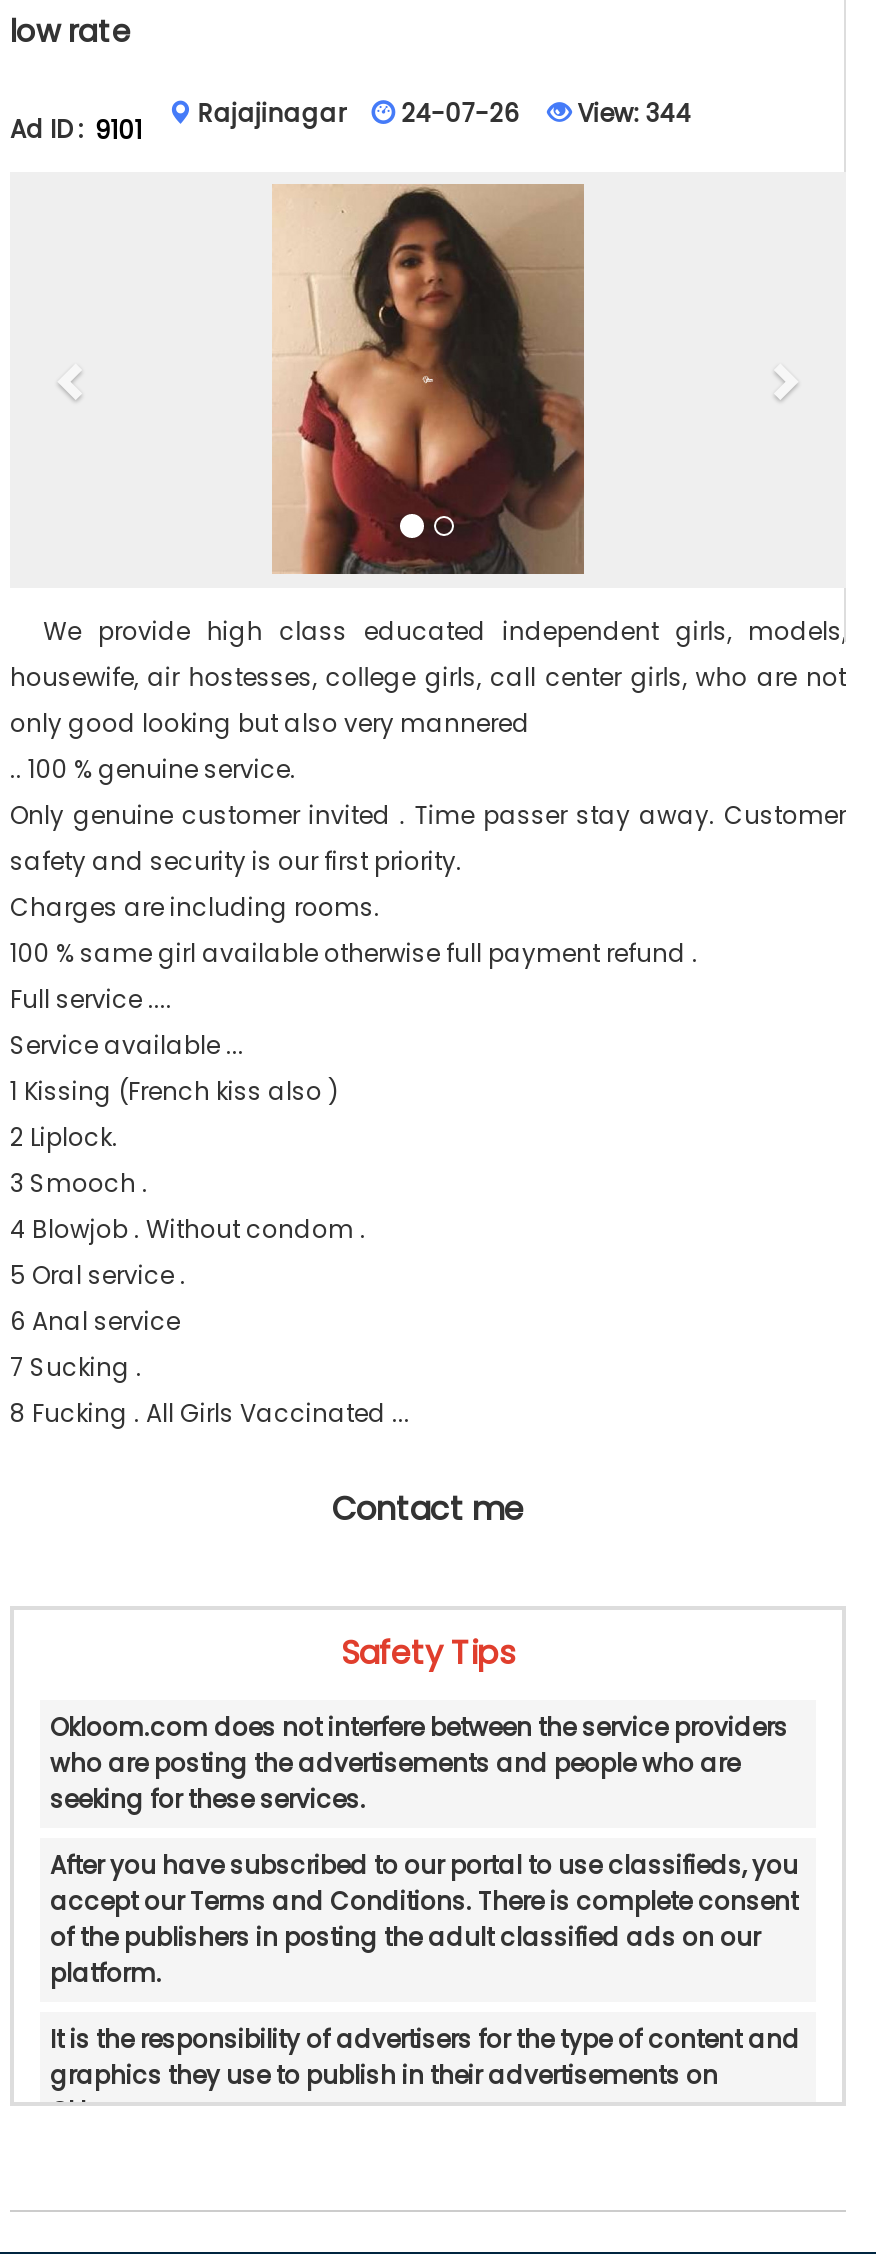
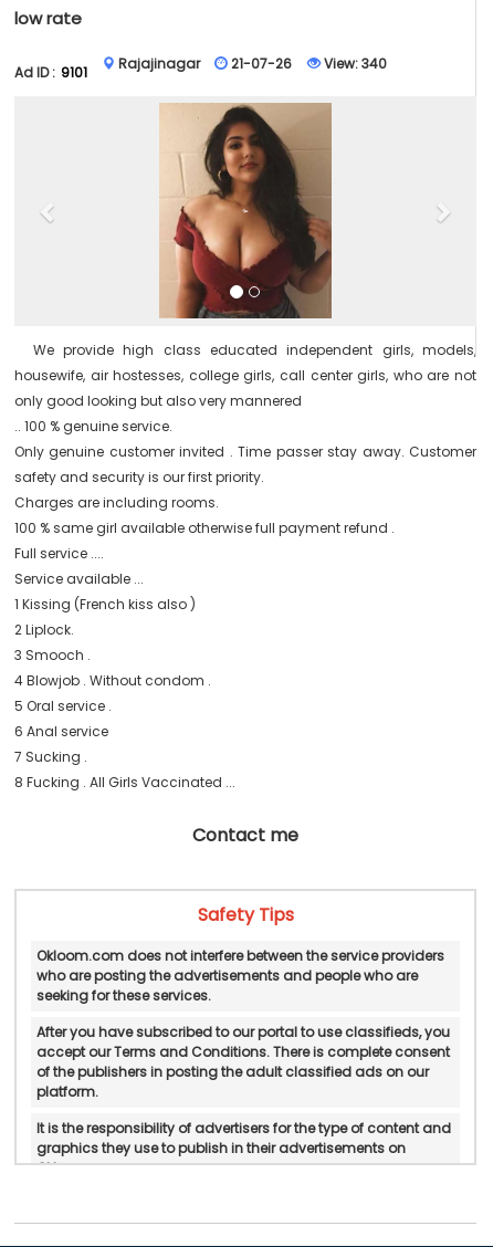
[402,96,520,130] 24-07-26 -> [231,54,292,73] 21-07-26
[572,96,692,130] View: 344 -> [320,54,387,73] View: 340

